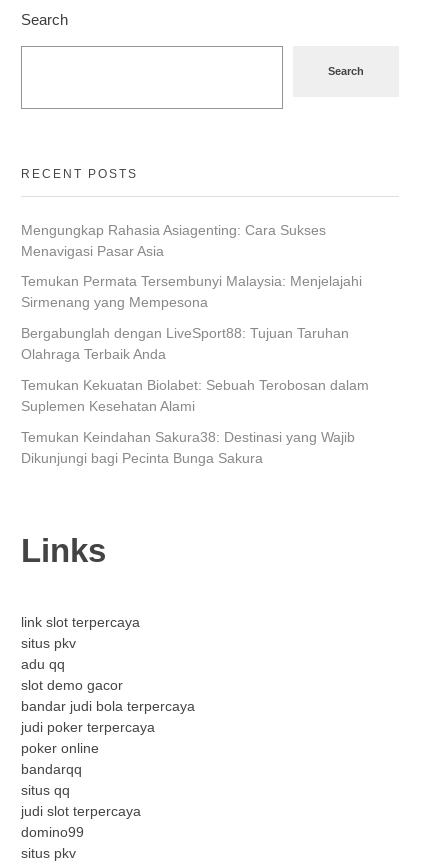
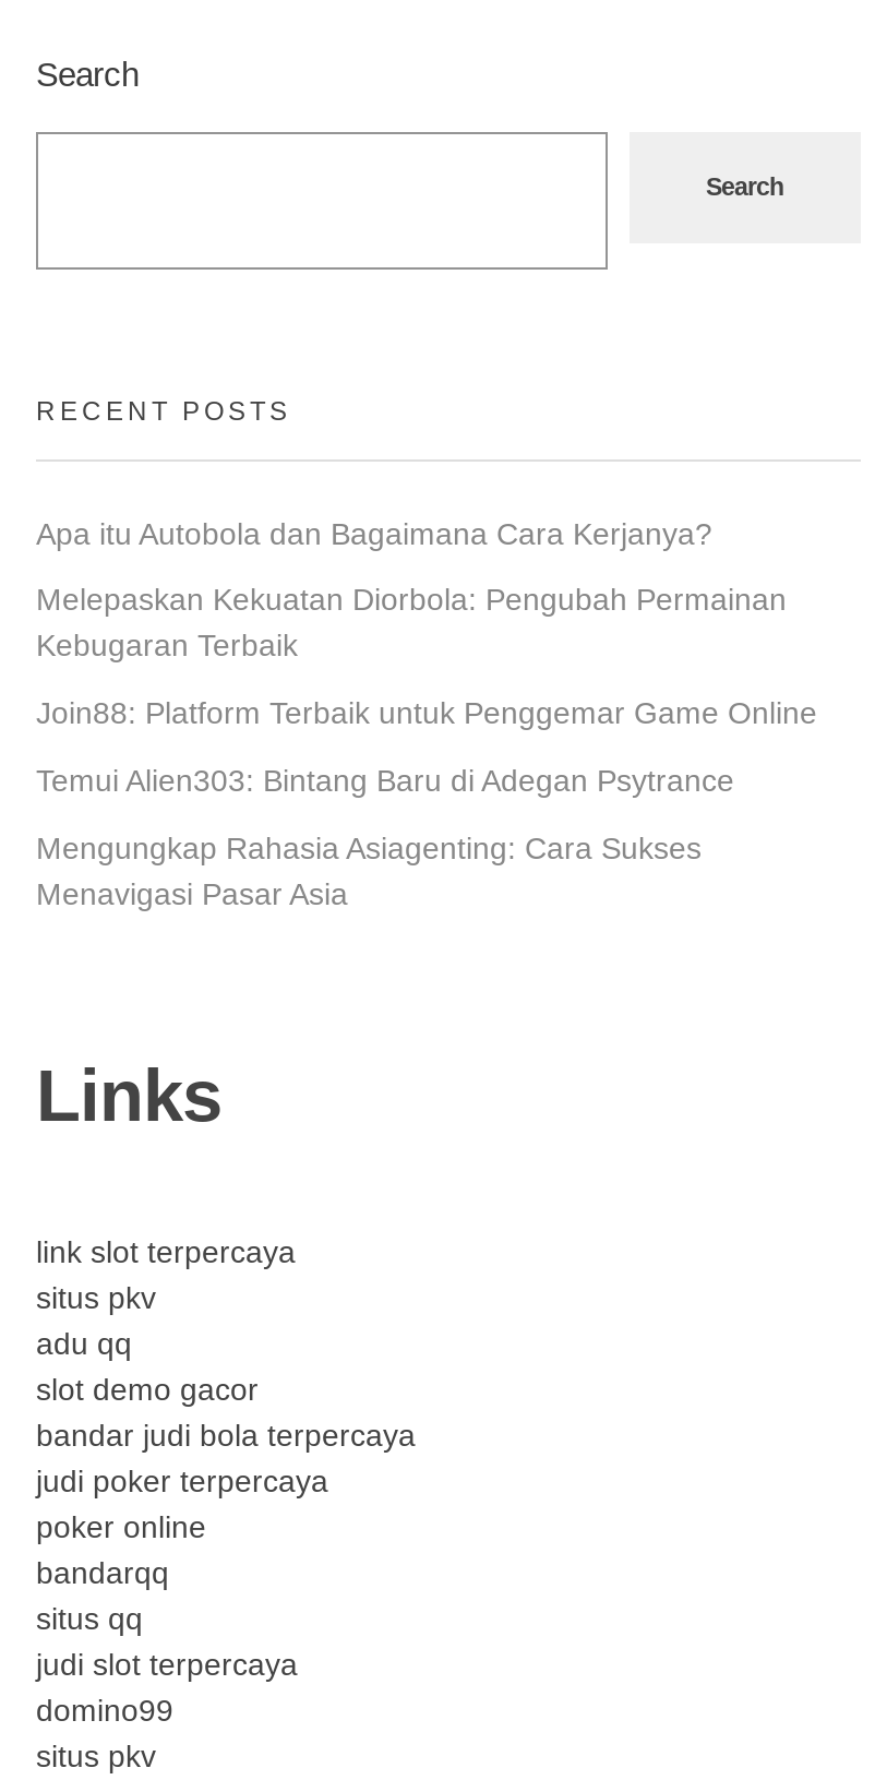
none -> [36,516,817,798] Apa itu Autobola dan Bagaimana Cara Kerjanya? | Melepaskan Kekuatan Diorbola: Pengubah Permainan | Kebugaran Terbaik | Join88: Platform Terbaik untuk Penggemar Game Online | Temui Alien303: Bintang Baru di Adegan Psytrance
moved [21,222,326,259] -> [36,830,702,911]: Mengungkap Rahasia Asiagenting: Cara Sukses | Menavigasi Pasar Asia
[21,273,369,466] Temukan Permata Tersembunyi Malaysia: Menjelajahi | Sirmenang yang Mempesona | Bergabunglah dengan LiveSport88: Tujuan Taruhan | Olahraga Terbaik Anda | Temukan Kekuatan Biolabet: Sebuah Terobosan dalam | Suplemen Kesehatan Alami | Temukan Keindahan Sakura38: Destinasi yang Wajib | Dikunjungi bagi Pecinta Bunga Sakura -> none

